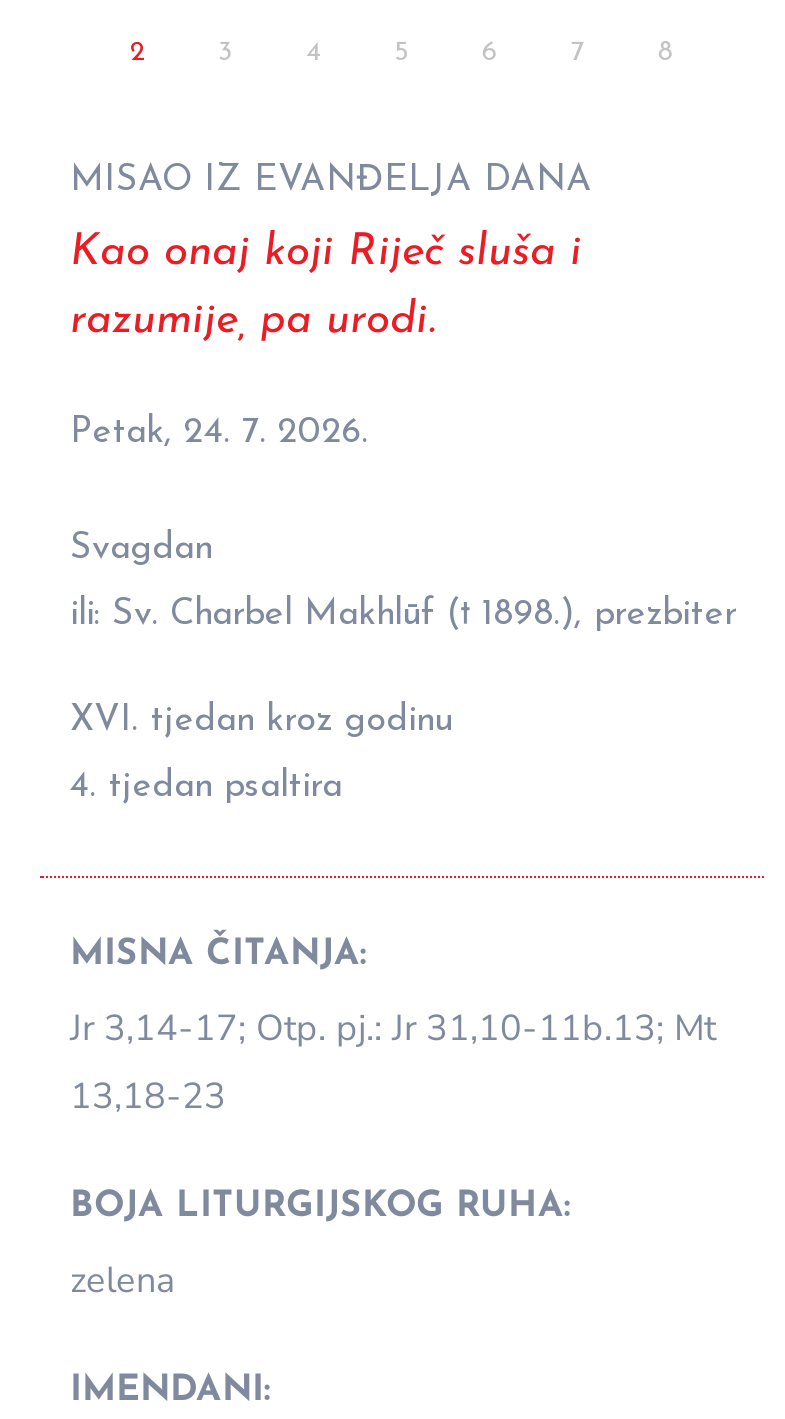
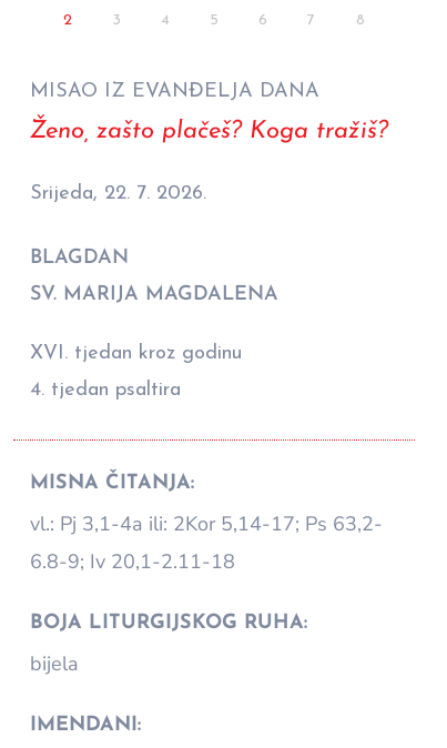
[70,230,736,634] Kao onaj koji Riječ sluša i | razumije, pa urodi. | Petak, 24. 7. 2026. | Svagdan | ili: Sv. Charbel Makhlūf († 1898.), prezbiter -> [30,119,388,305] Ženo, zašto plačeš? Koga tražiš? | Srijeda, 22. 7. 2026. | BLAGDAN | SV. MARIJA MAGDALENA
[70,1004,716,1120] Jr 3,14-17; Otp. pj.: Jr 31,10-11b.13; Mt | 13,18-23 -> [30,511,383,575] vl.: Pj 3,1-4a ili: 2Kor 5,14-17; Ps 63,2- | 6.8-9; Iv 20,1-2.11-18
[70,1256,176,1304] zelena -> [30,650,79,677] bijela

